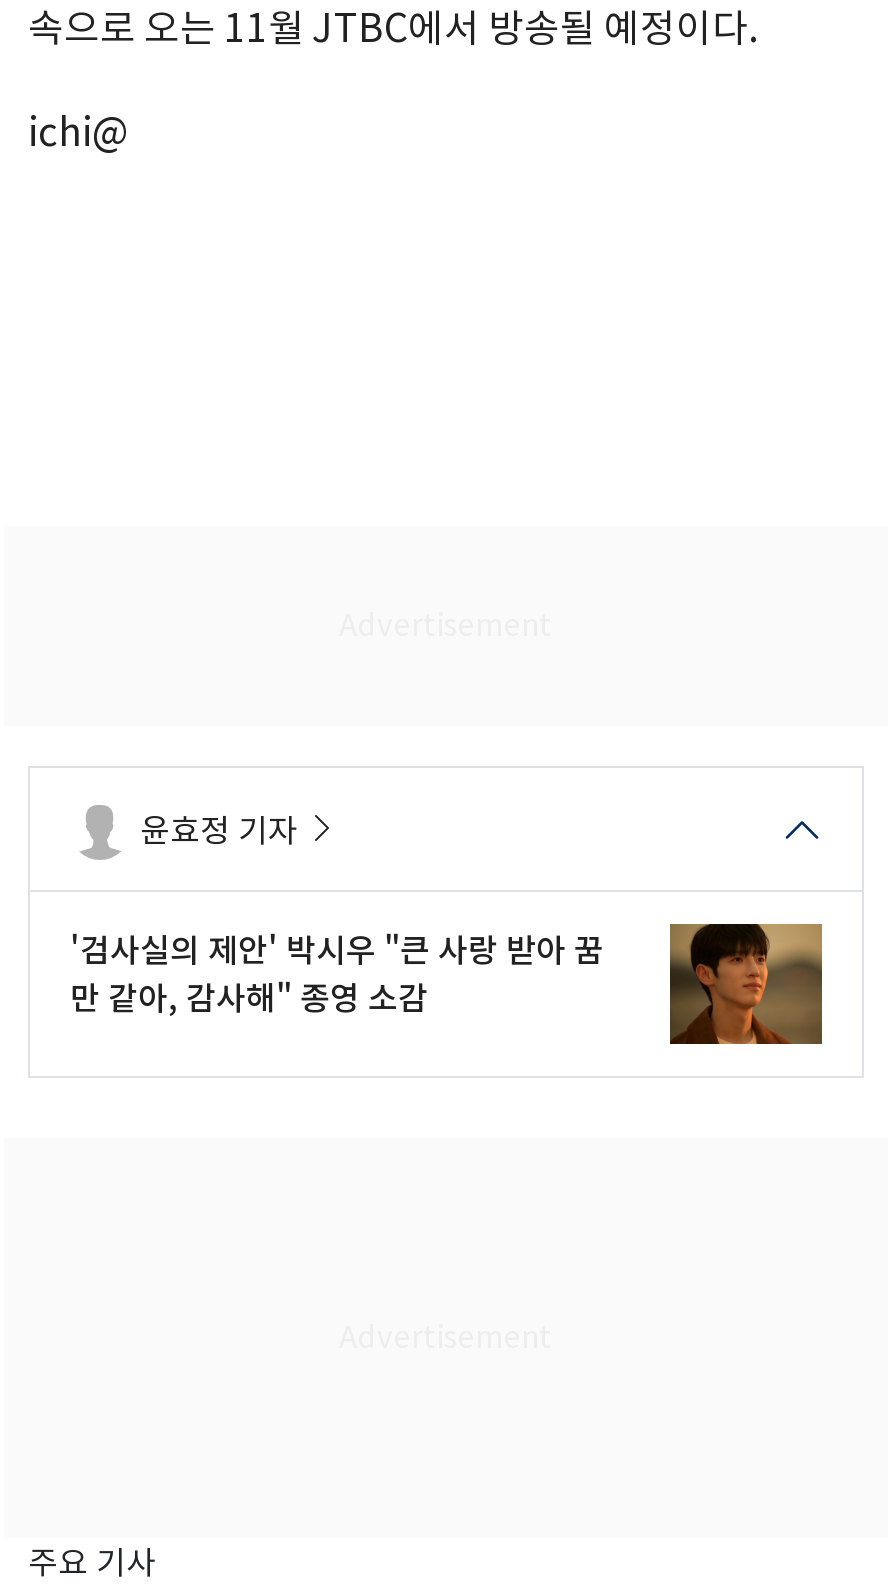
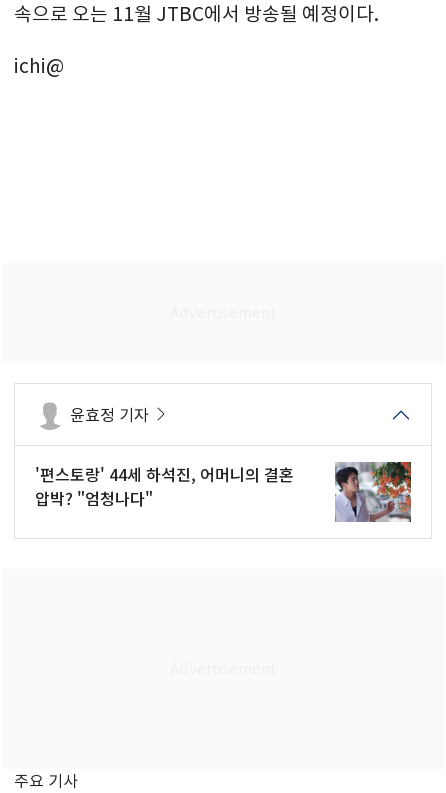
[70,922,824,1046] [image] | '검사실의 제안' 박시우 "큰 사랑 받아 꿈 | 만 같아, 감사해" 종영 소감 -> [35,461,412,523] [image] | '편스토랑' 44세 하석진, 어머니의 결혼 | 압박? "엄청나다"

